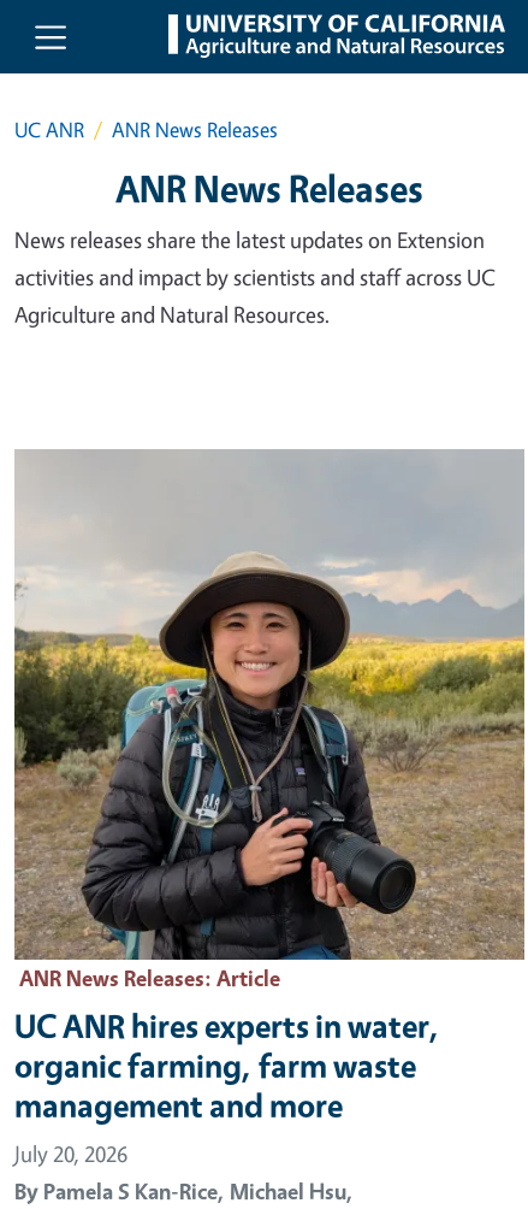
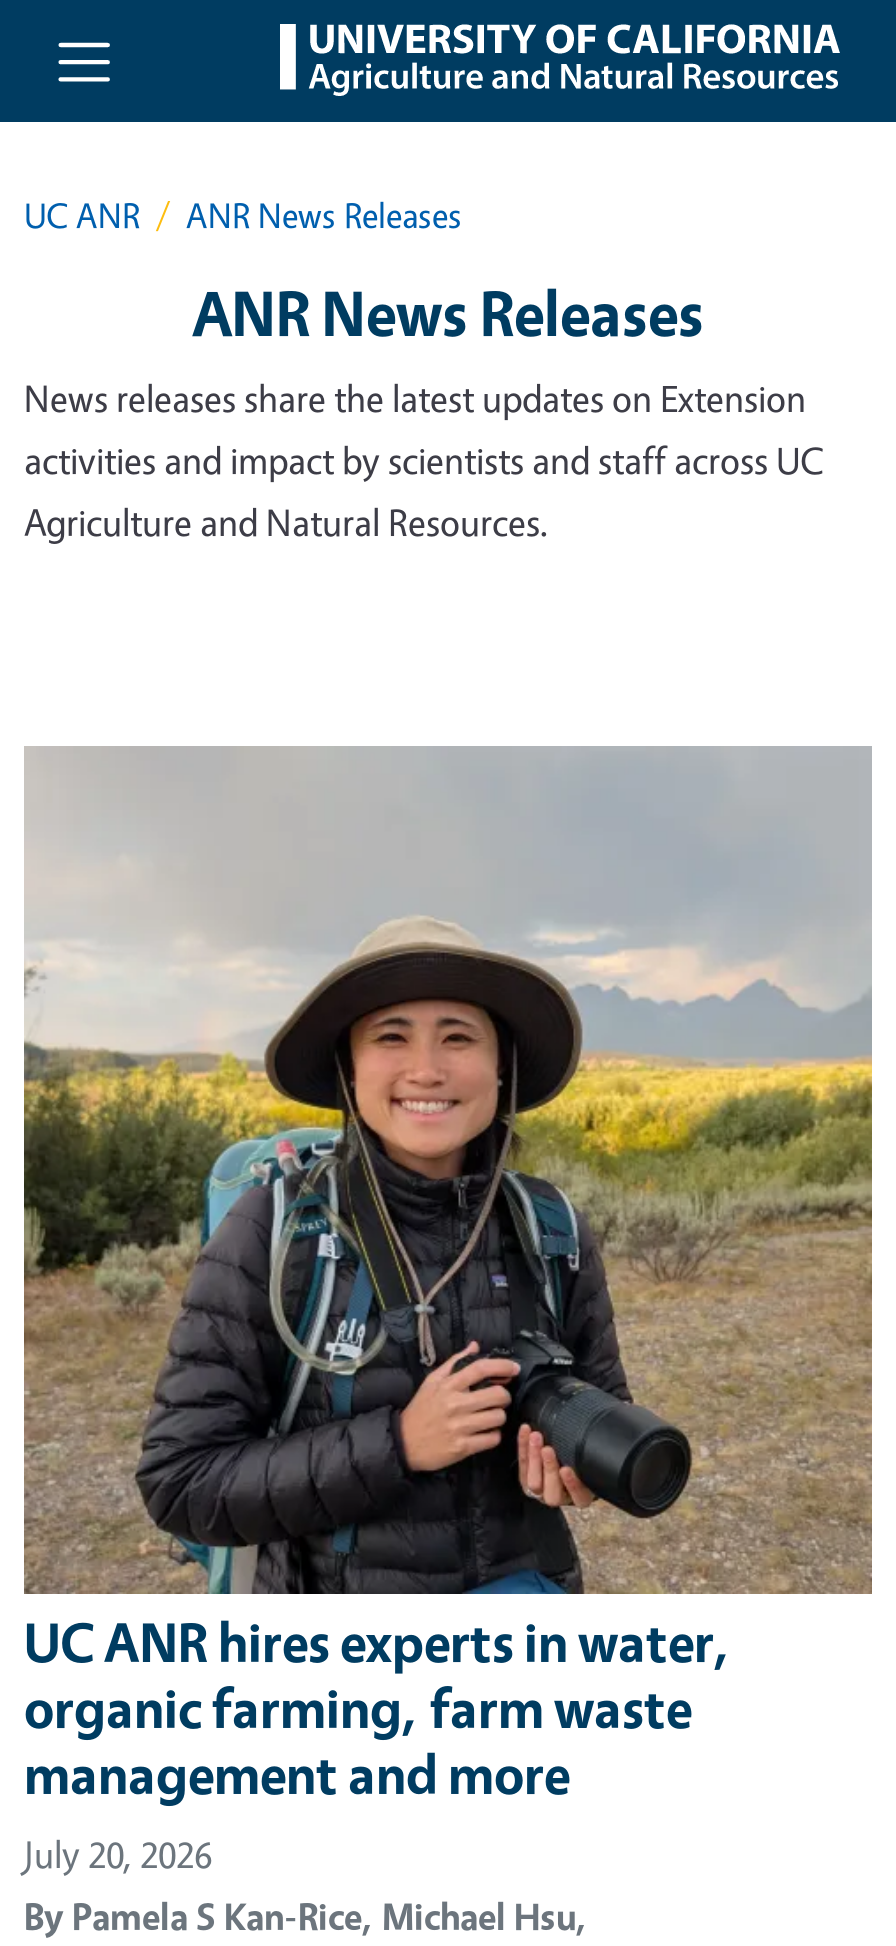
[19,963,280,992] ANR News Releases: Article -> none

